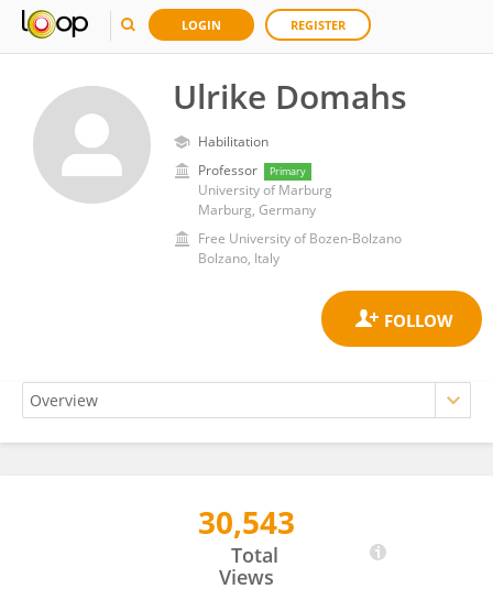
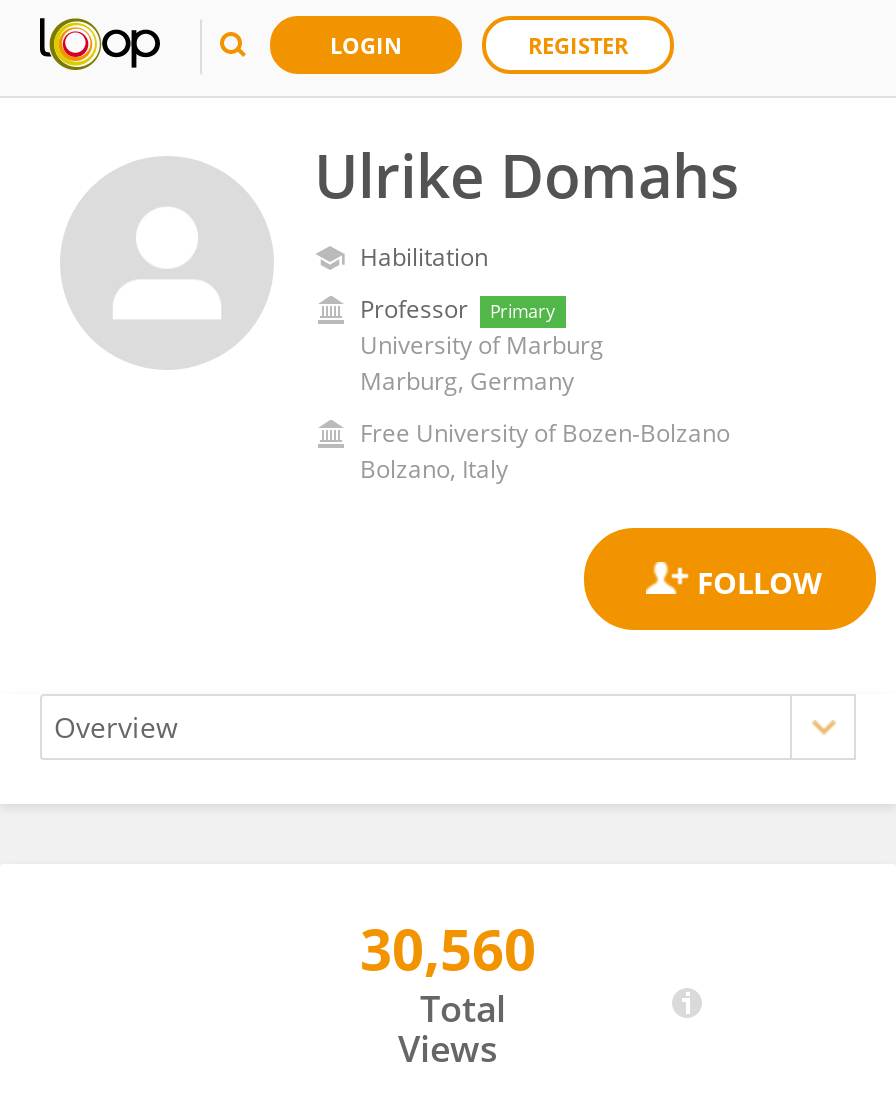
[198,501,295,543] 30,543 -> [360,910,536,986] 30,560

